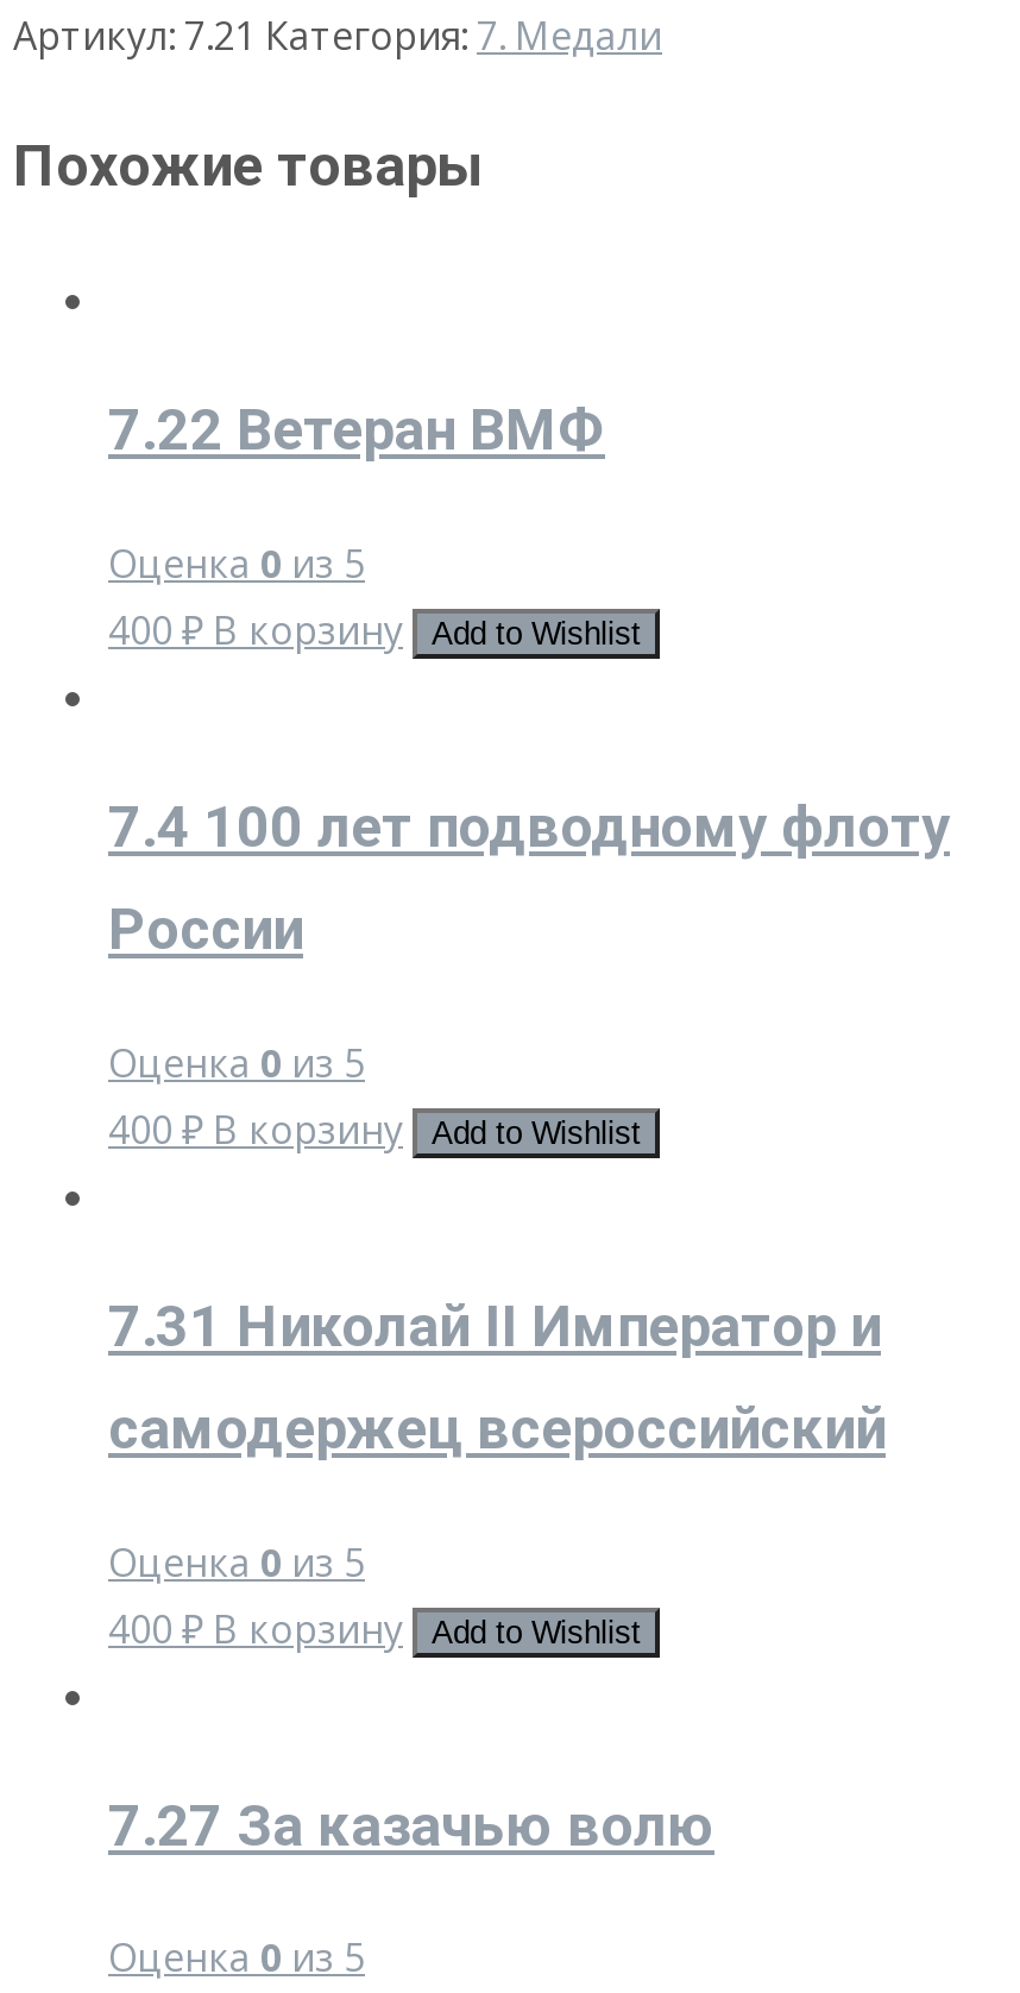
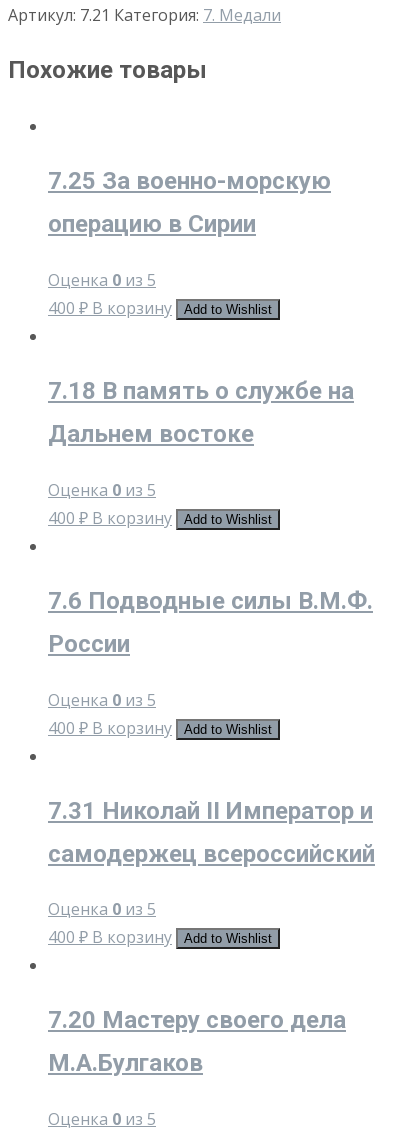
[108,397,605,464] 7.22 Ветеран ВМФ -> [48,167,331,238] 7.25 За военно-морскую | операцию в Сирии
[108,794,950,861] 7.4 100 лет подводному флоту -> [48,377,373,615] 7.18 В память о службе на | Дальнем востоке | Оценка 0 из 5 | 400 ₽ В корзину | Add to Wishlist | 7.6 Подводные силы В.М.Ф.
[108,1792,714,1859] 7.27 За казачью волю -> [48,1006,346,1077] 7.20 Мастеру своего дела | М.А.Булгаков

